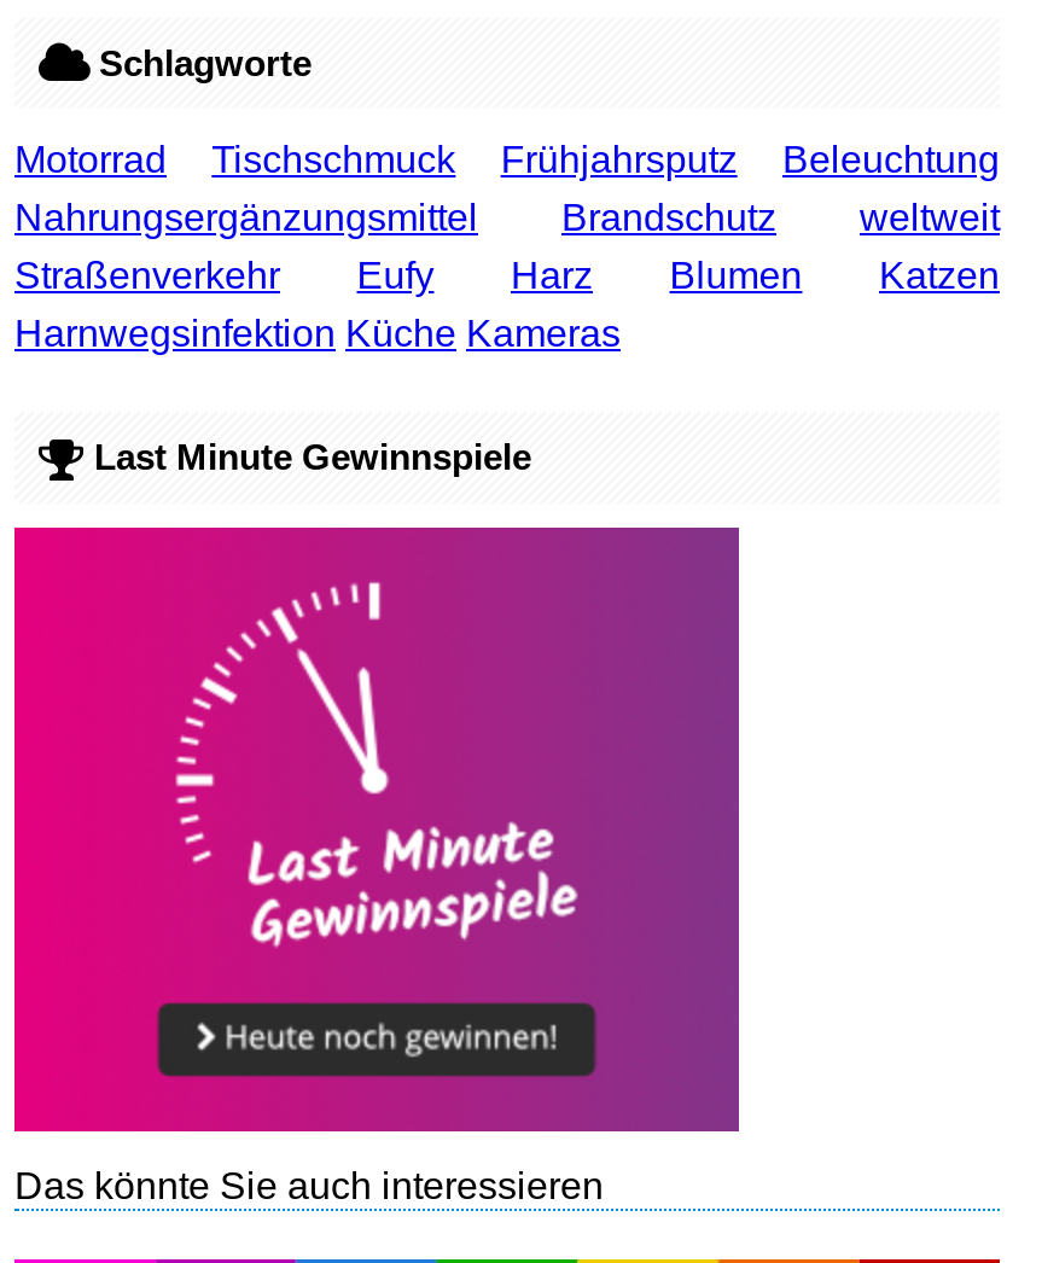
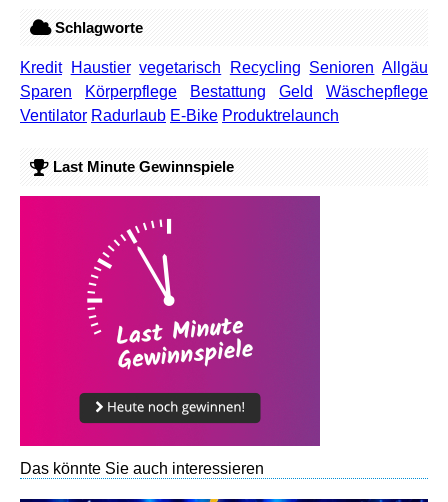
[14,140,1000,355] Motorrad | Tischschmuck | Frühjahrsputz | Beleuchtung | Nahrungsergänzungsmittel | Brandschutz | weltweit | Straßenverkehr | Eufy | Harz | Blumen | Katzen | Harnwegsinfektion Küche Kameras -> [20,59,428,124] Kredit Haustier vegetarisch Recycling Senioren Allgäu | Sparen | Körperpflege | Bestattung | Geld | Wäschepflege | Ventilator Radurlaub E-Bike Produktrelaunch

